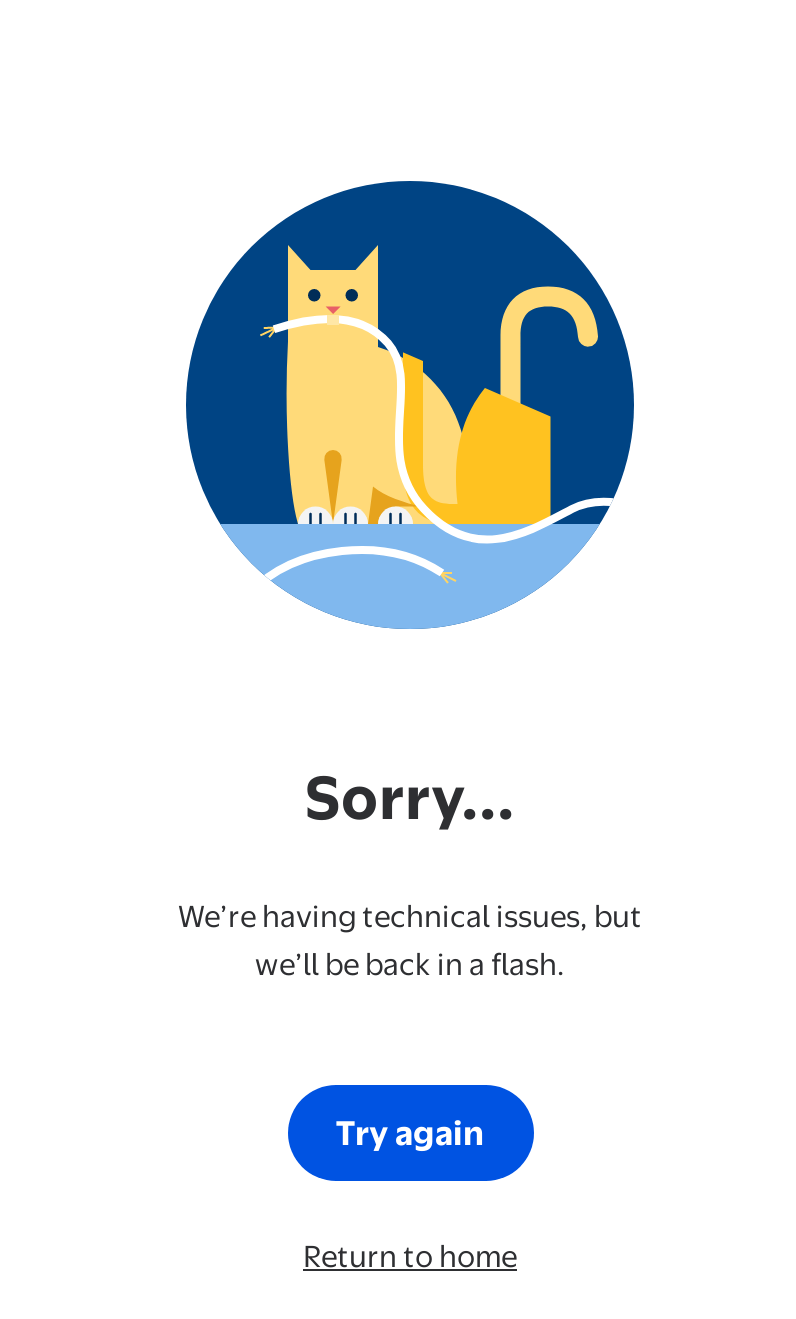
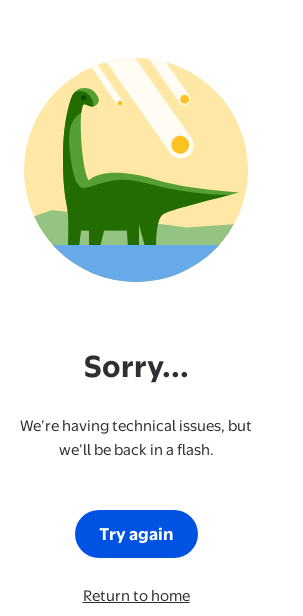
[184,179,636,585] [image] -> [24,58,248,259] [image]

